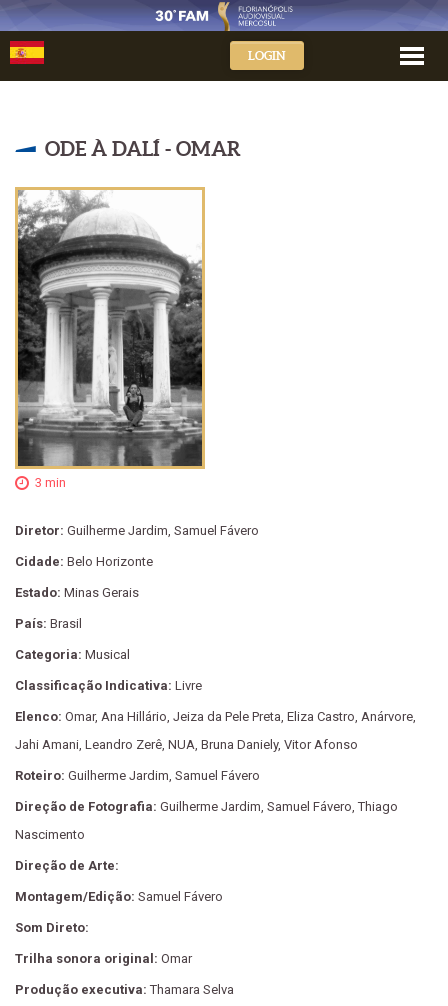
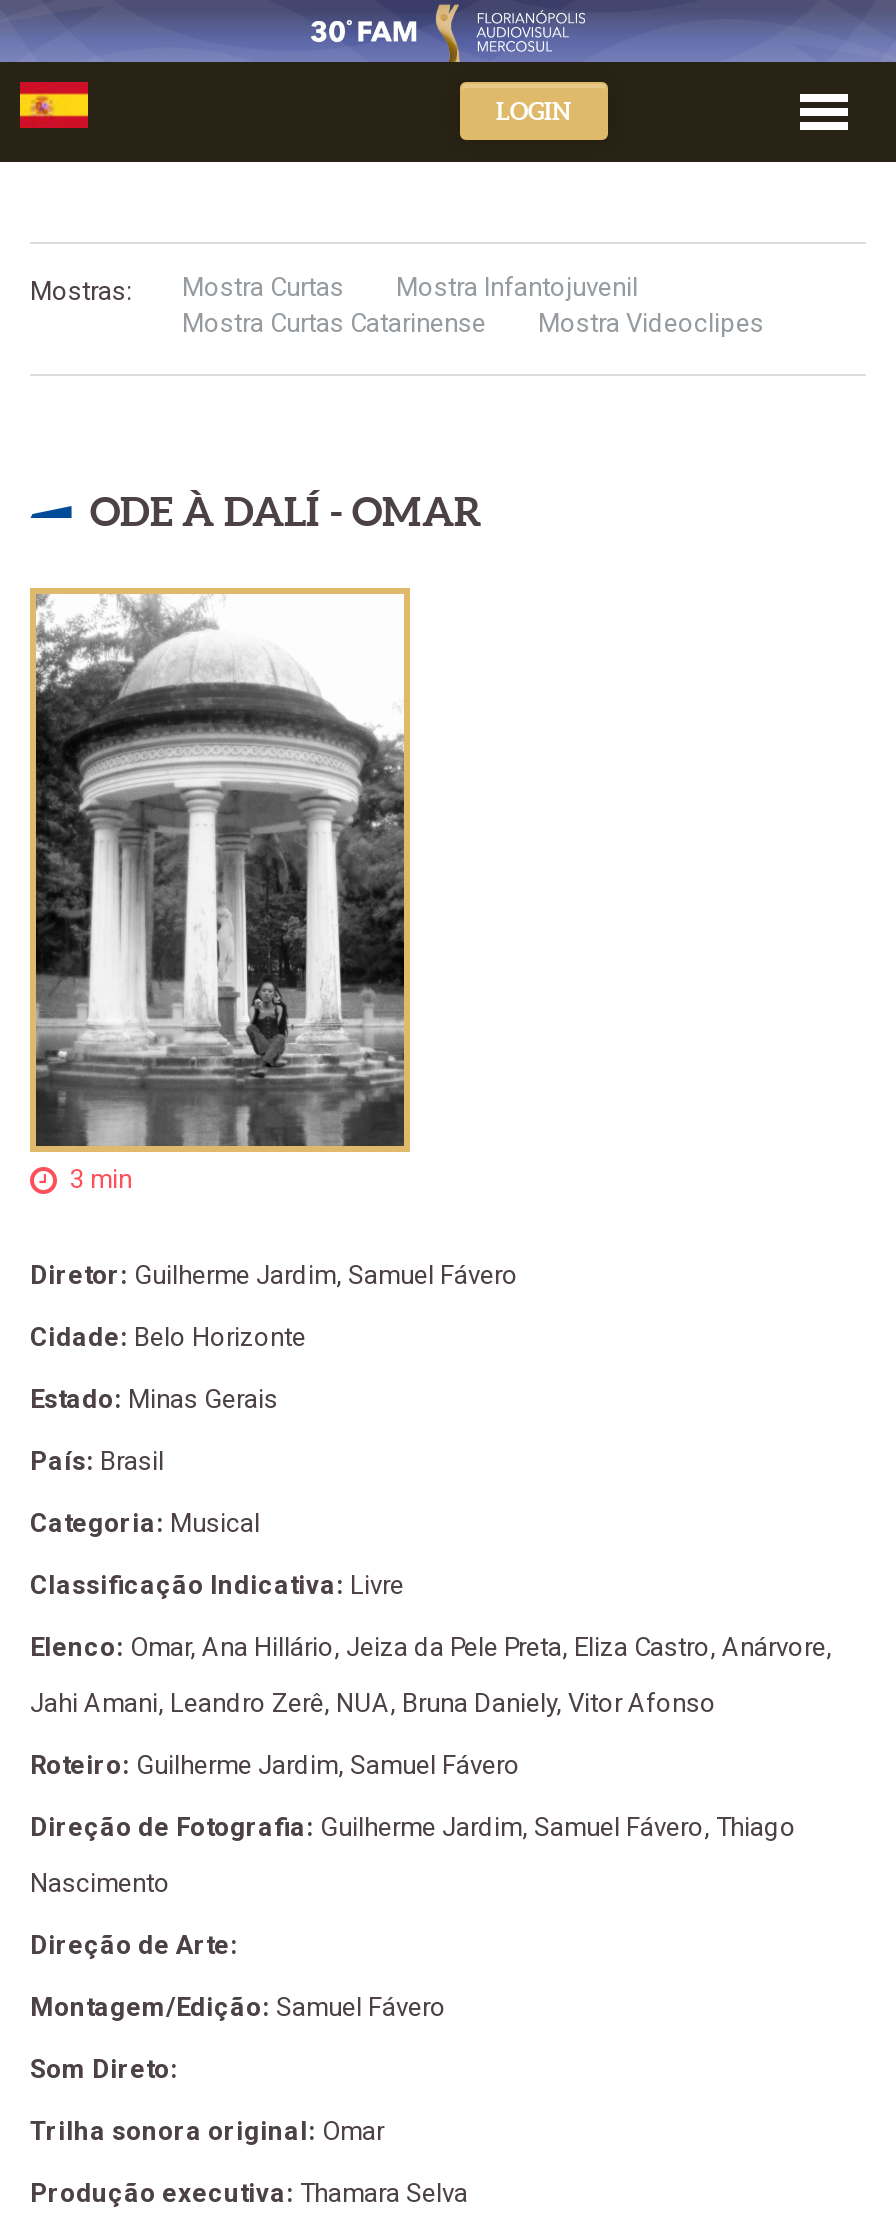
none -> [30,272,764,338] Mostras: | Mostra Curtas | Mostra Infantojuvenil | Mostra Curtas Catarinense | Mostra Videoclipes

